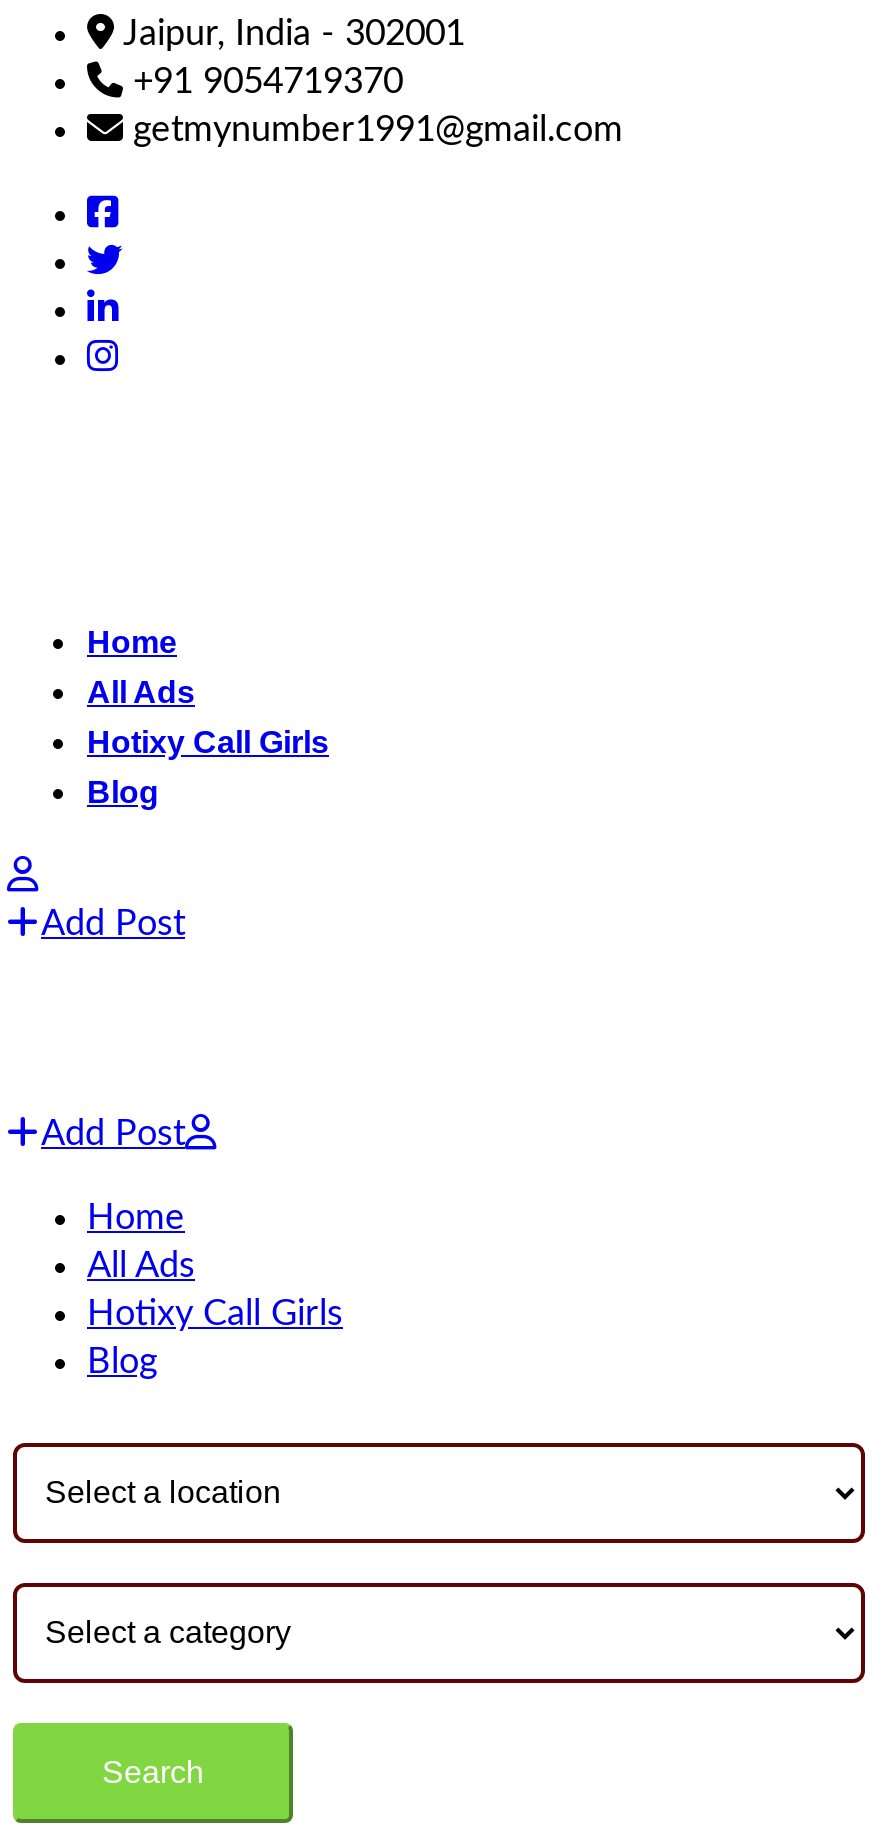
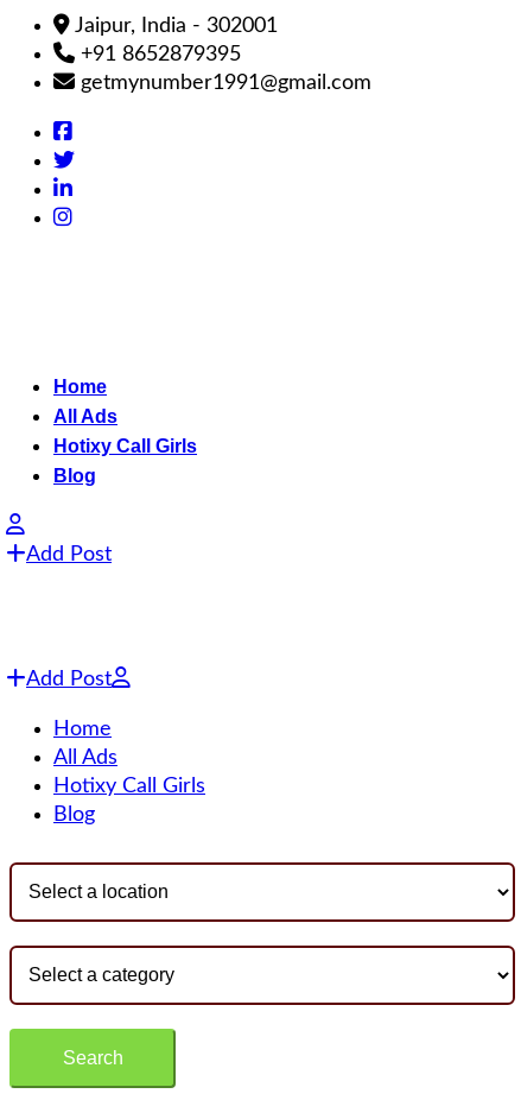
[133,65,403,101] +91 9054719370 -> [81,44,241,65] +91 8652879395

